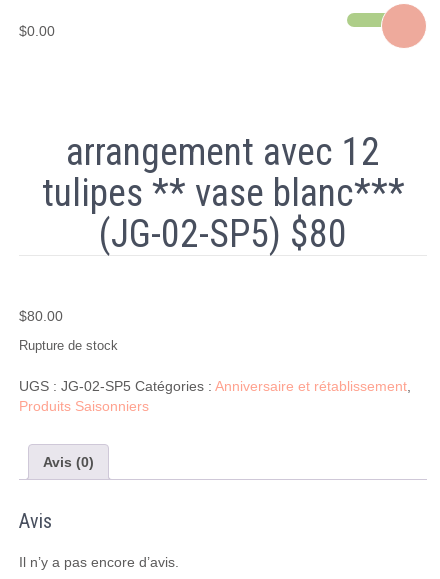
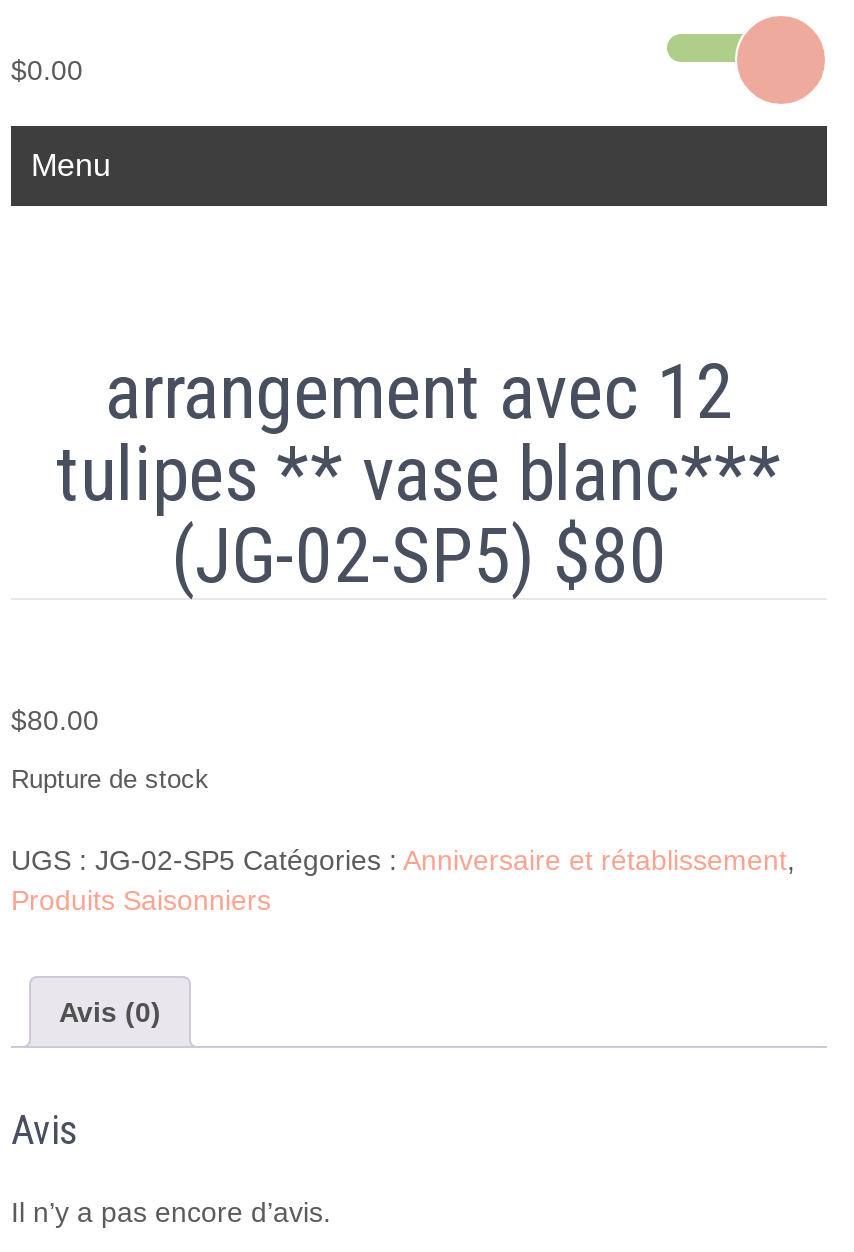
none -> [31,148,111,182] Menu

